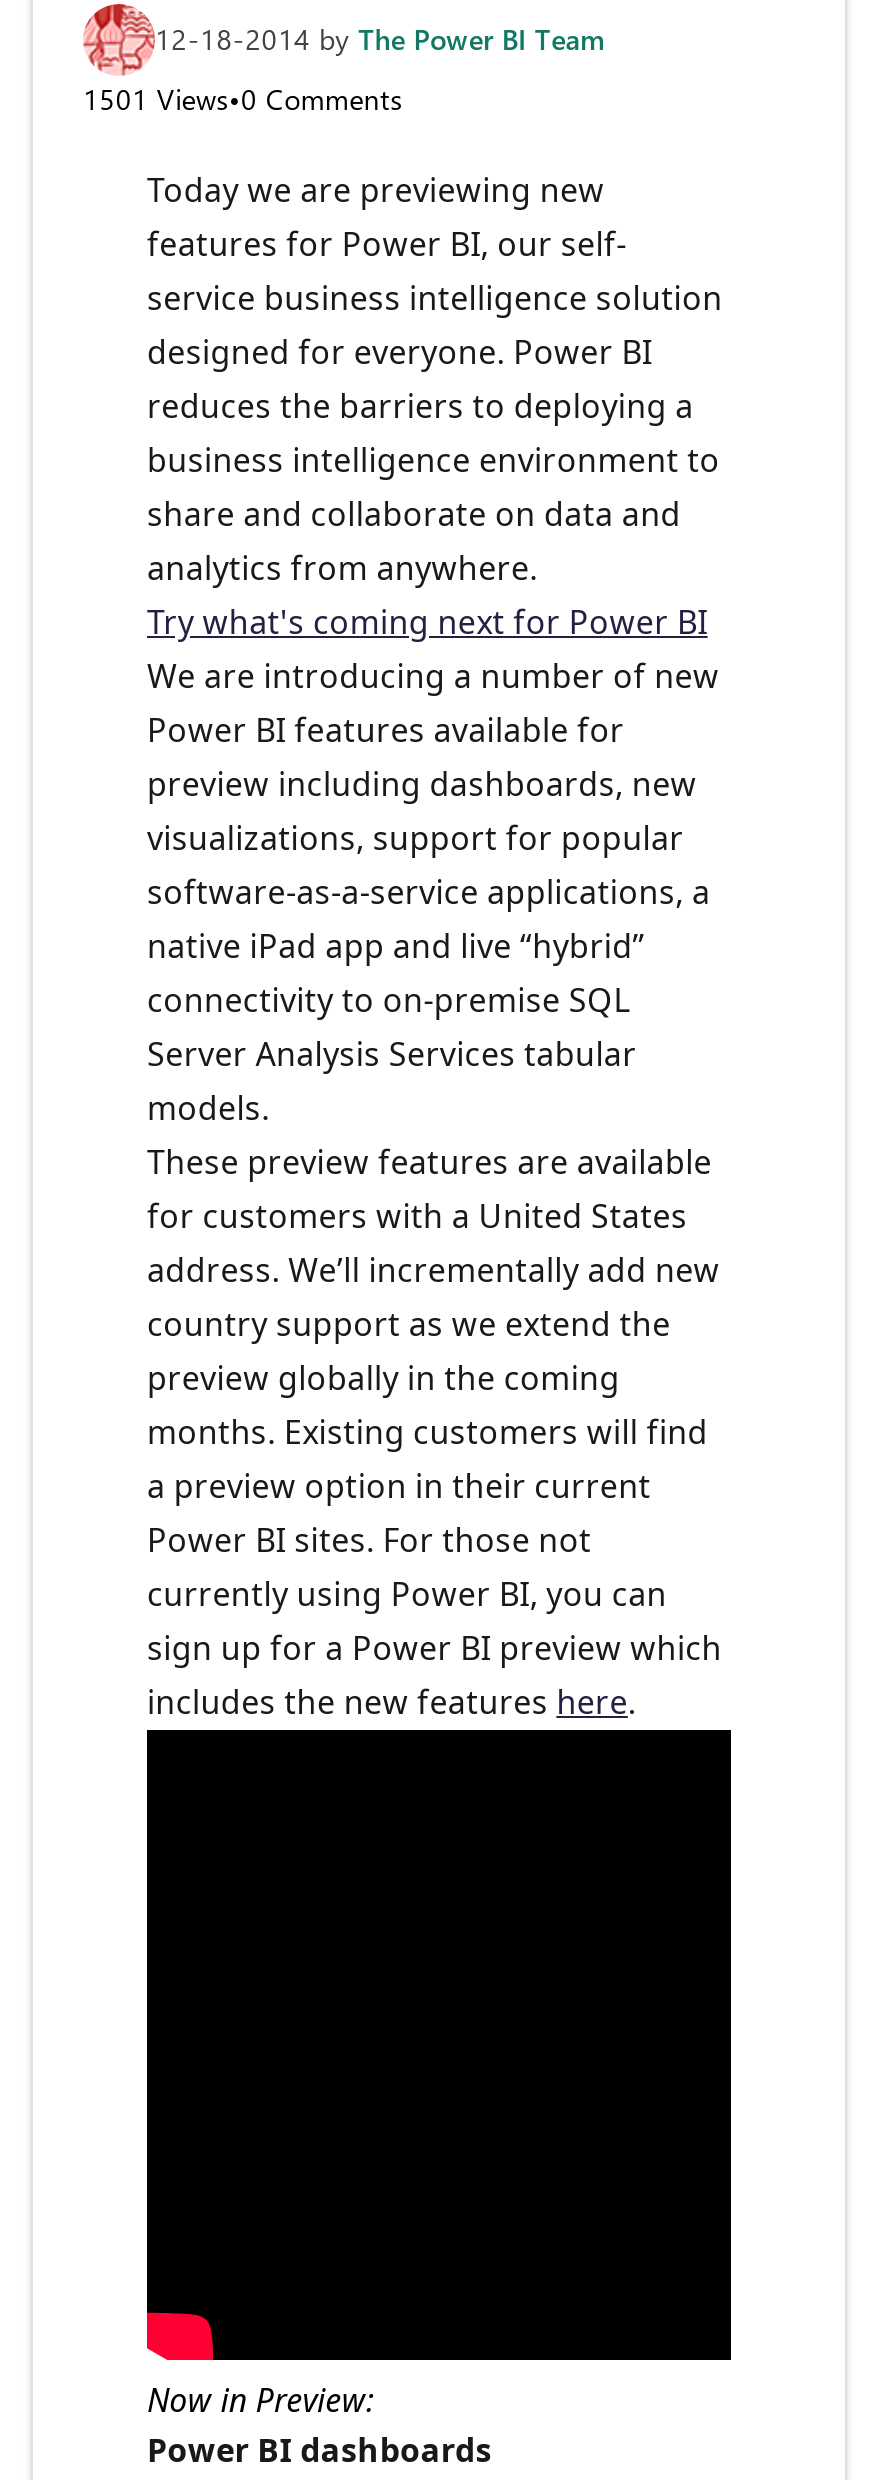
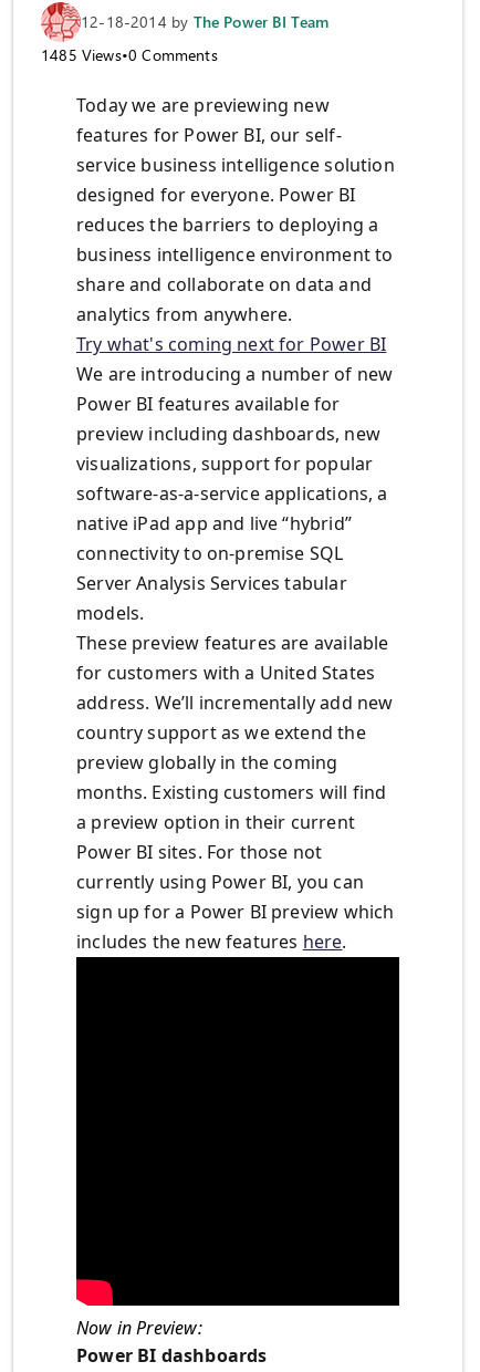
[83,81,403,119] 1501 Views•0 Comments -> [41,45,218,66] 1485 Views•0 Comments

